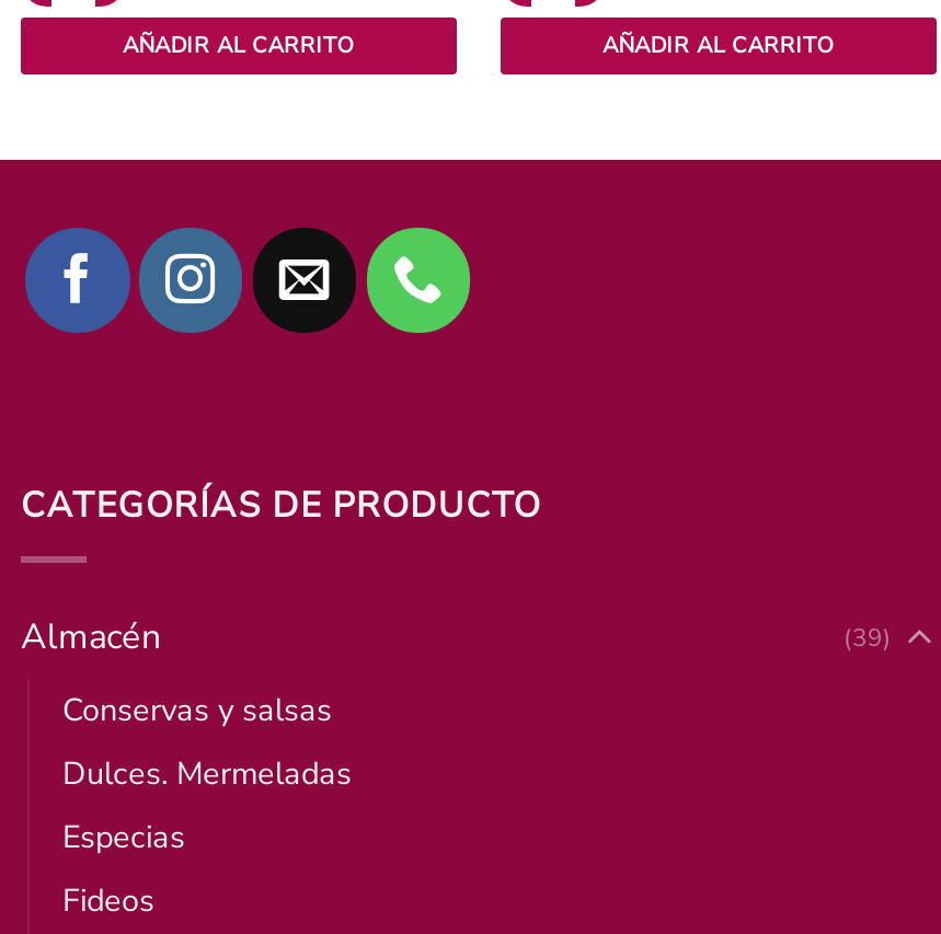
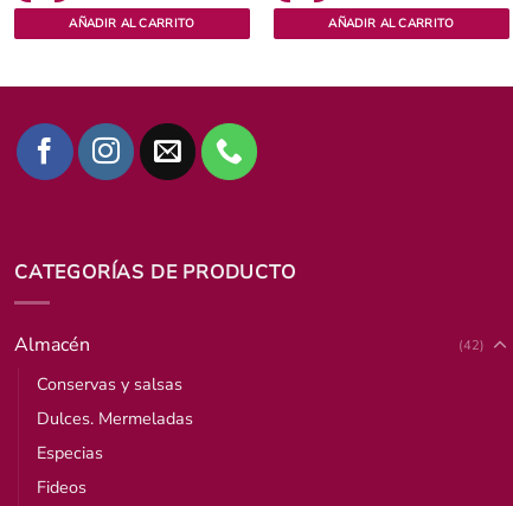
[844,622,892,655] (39) -> [459,337,485,354] (42)

